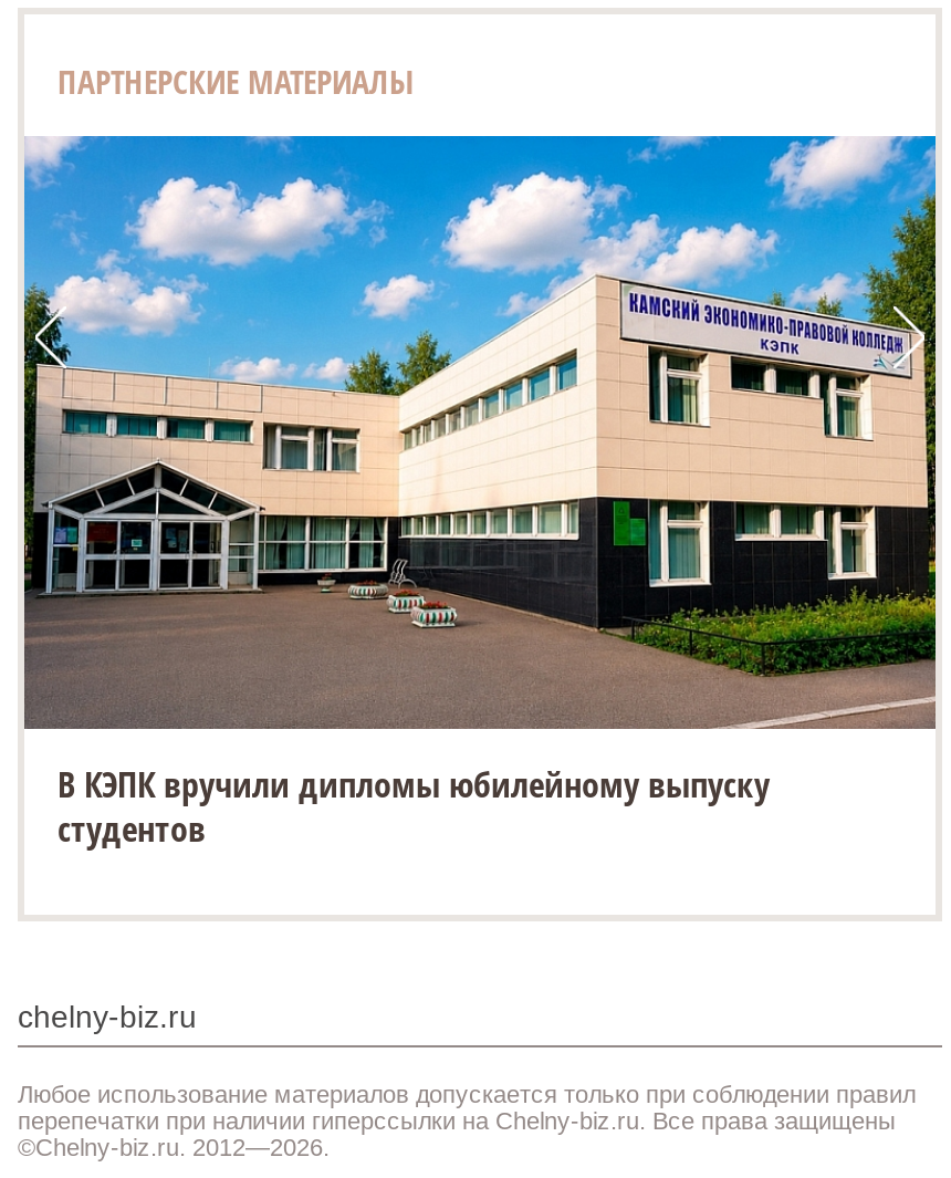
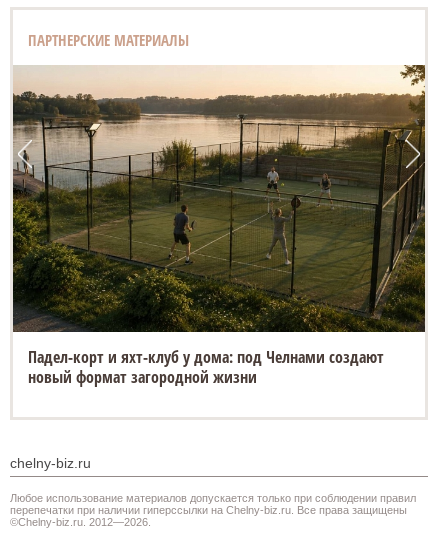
[22,134,938,853] [image] | В КЭПК вручили дипломы юбилейному выпуску | студентов -> [12,64,426,388] [image] | Падел-корт и яхт-клуб у дома: под Челнами создают | новый формат загородной жизни

